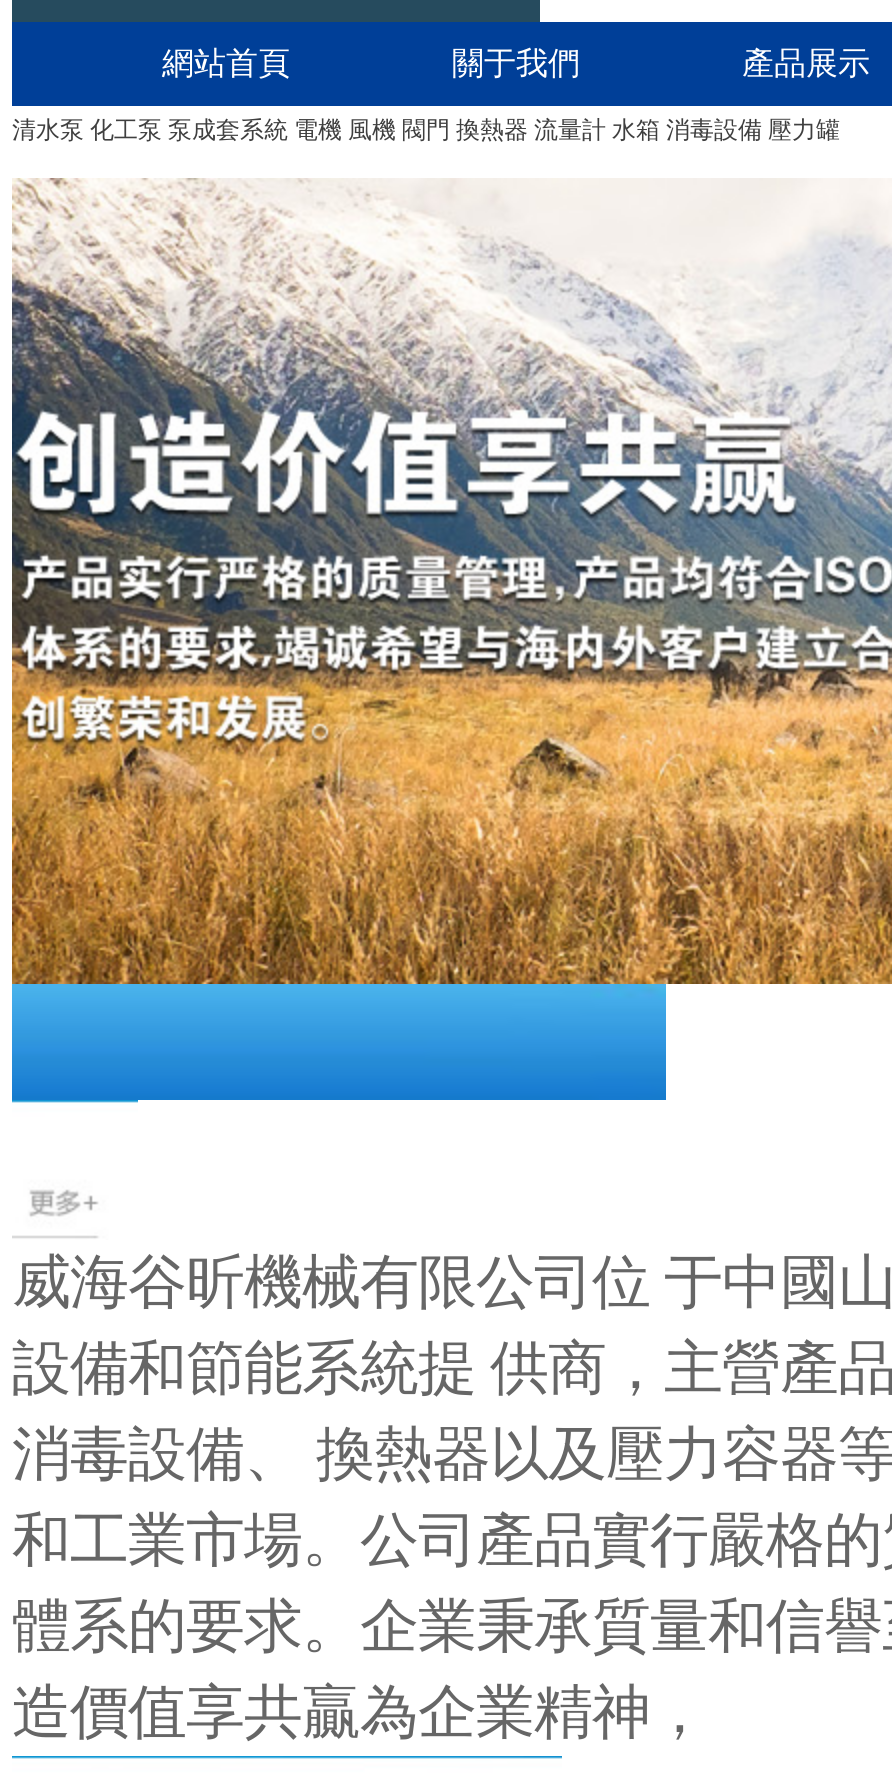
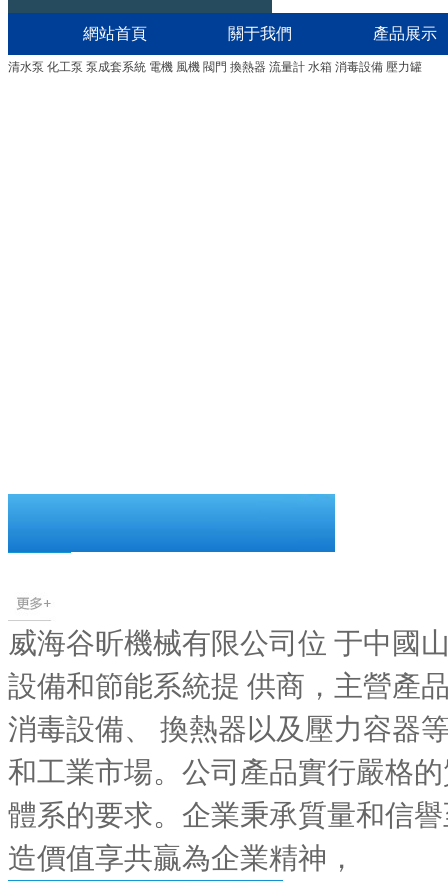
[10,176,886,986] [image] -> none

